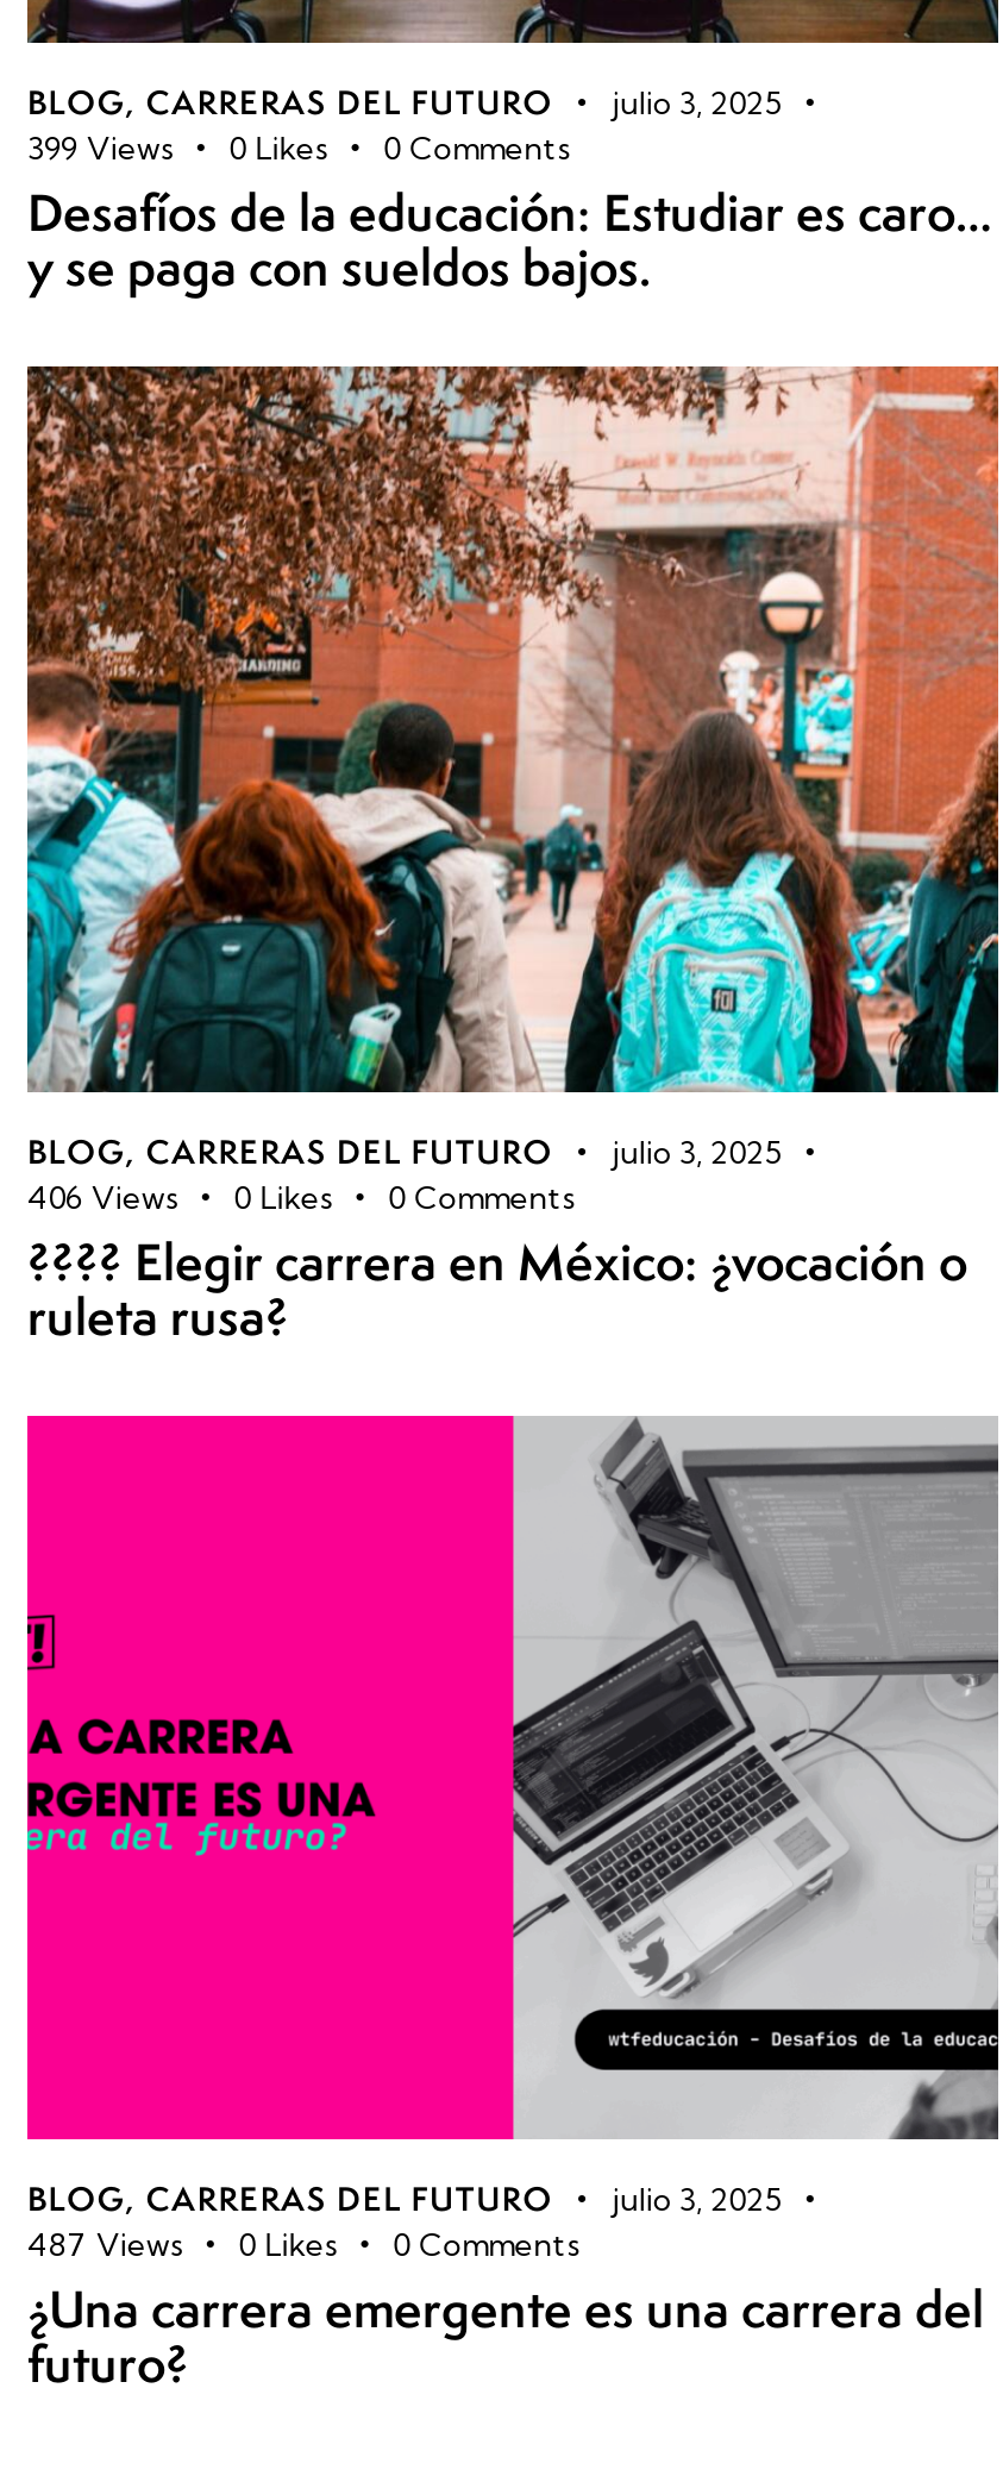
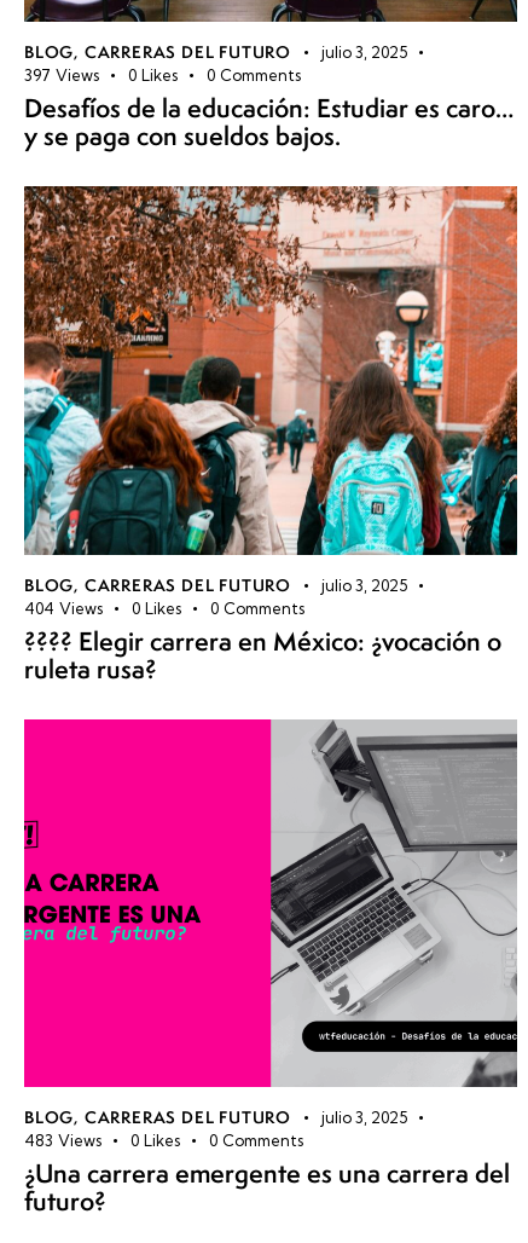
[27,129,569,168] 399 Views 0 Likes 0 Comments -> [24,66,300,85] 397 Views 0 Likes 0 Comments
[27,1177,574,1216] 406 Views 0 Likes 0 Comments -> [24,598,304,618] 404 Views 0 Likes 0 Comments
[27,2225,579,2263] 487 Views 0 Likes 0 Comments -> [24,1131,303,1150] 483 Views 0 Likes 0 Comments

